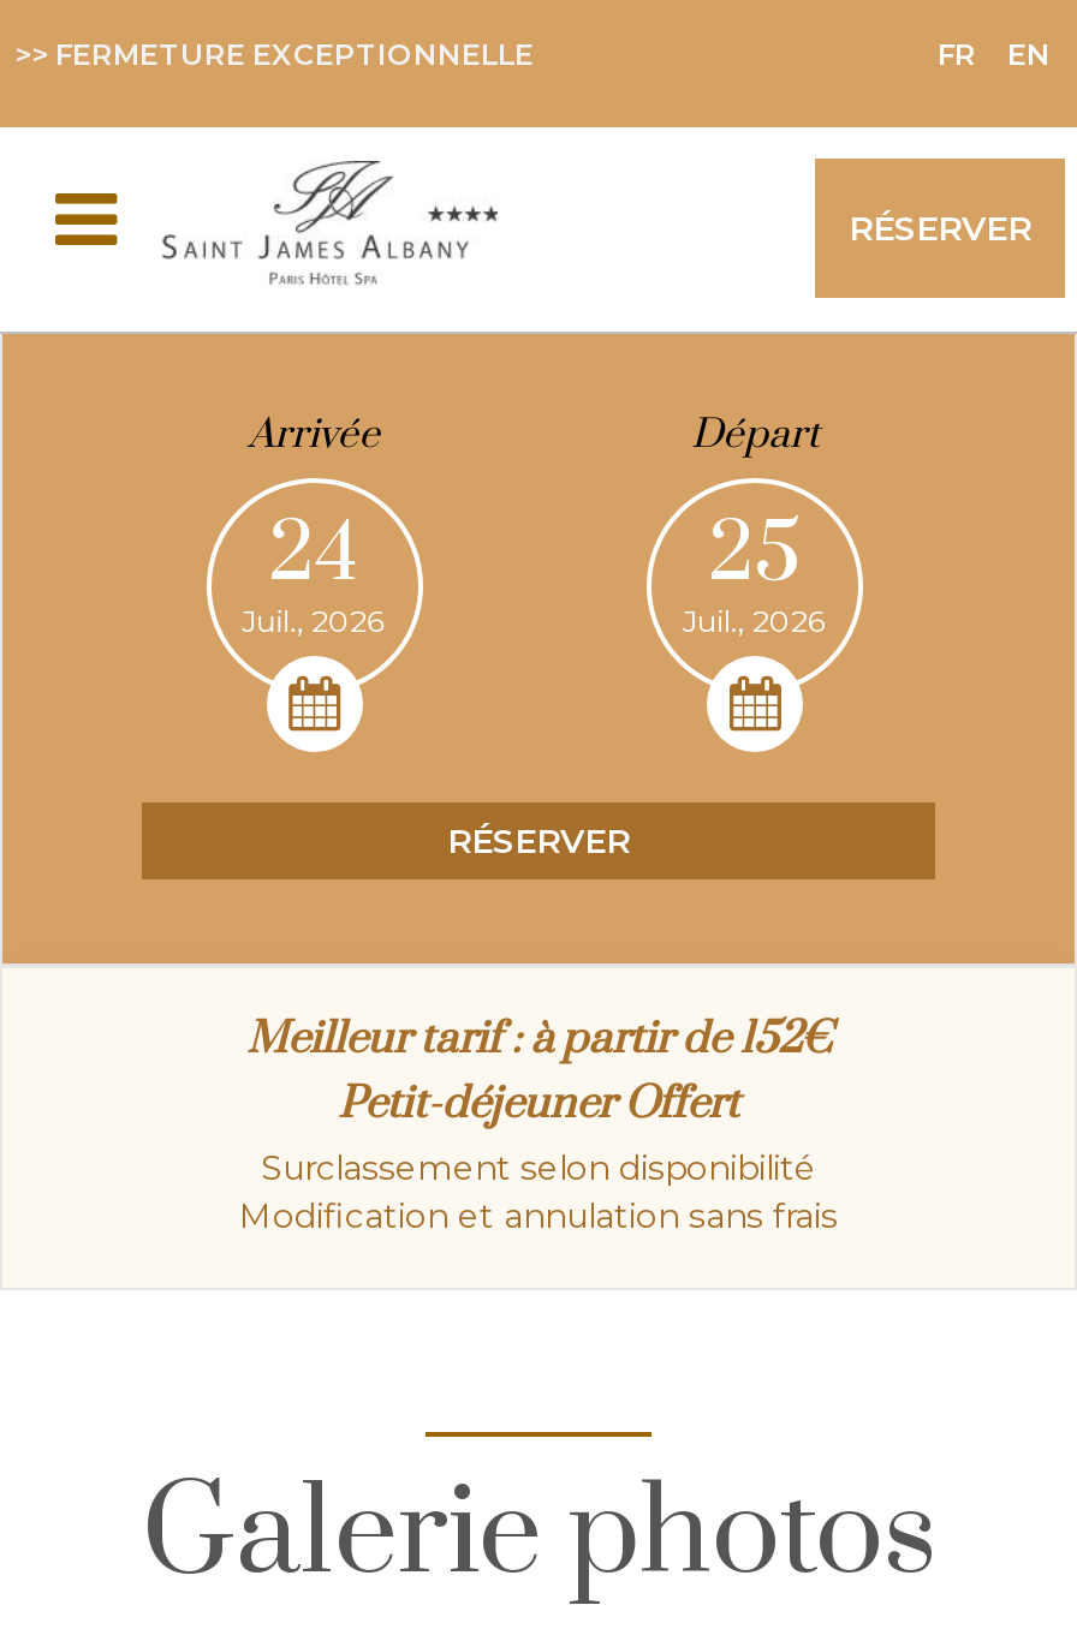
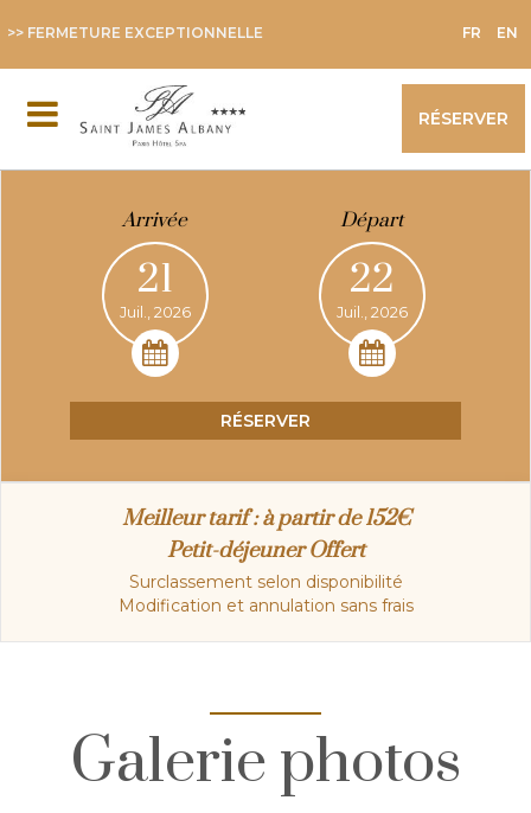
[270,506,359,606] 24 -> [137,255,173,305] 21
[709,506,801,606] 25 -> [350,255,395,305] 22

